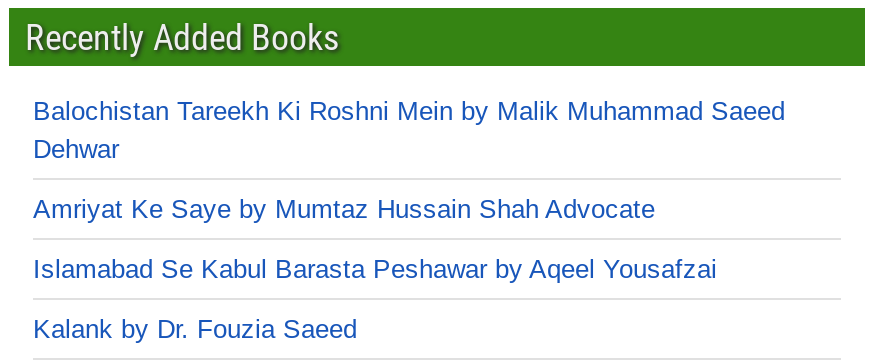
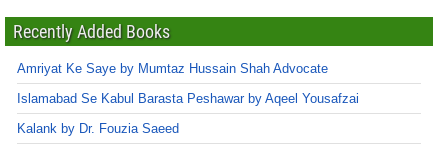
[33,96,785,164] Balochistan Tareekh Ki Roshni Mein by Malik Muhammad Saeed | Dehwar -> none

